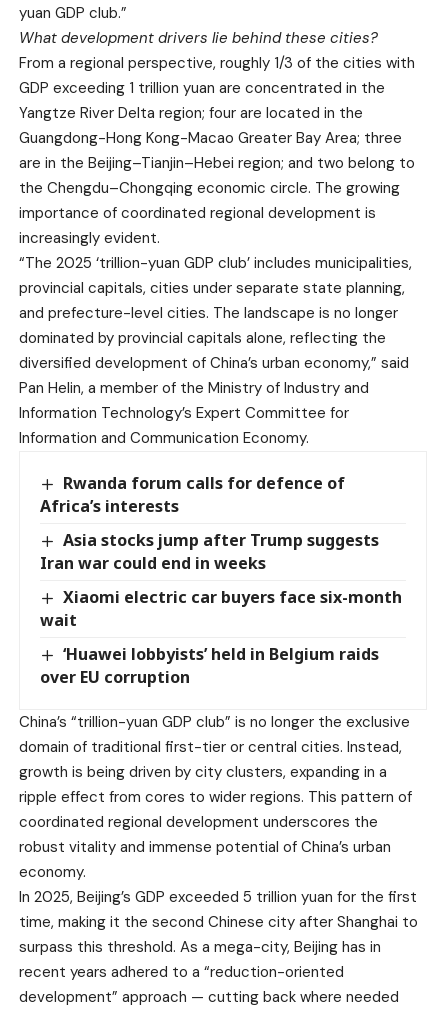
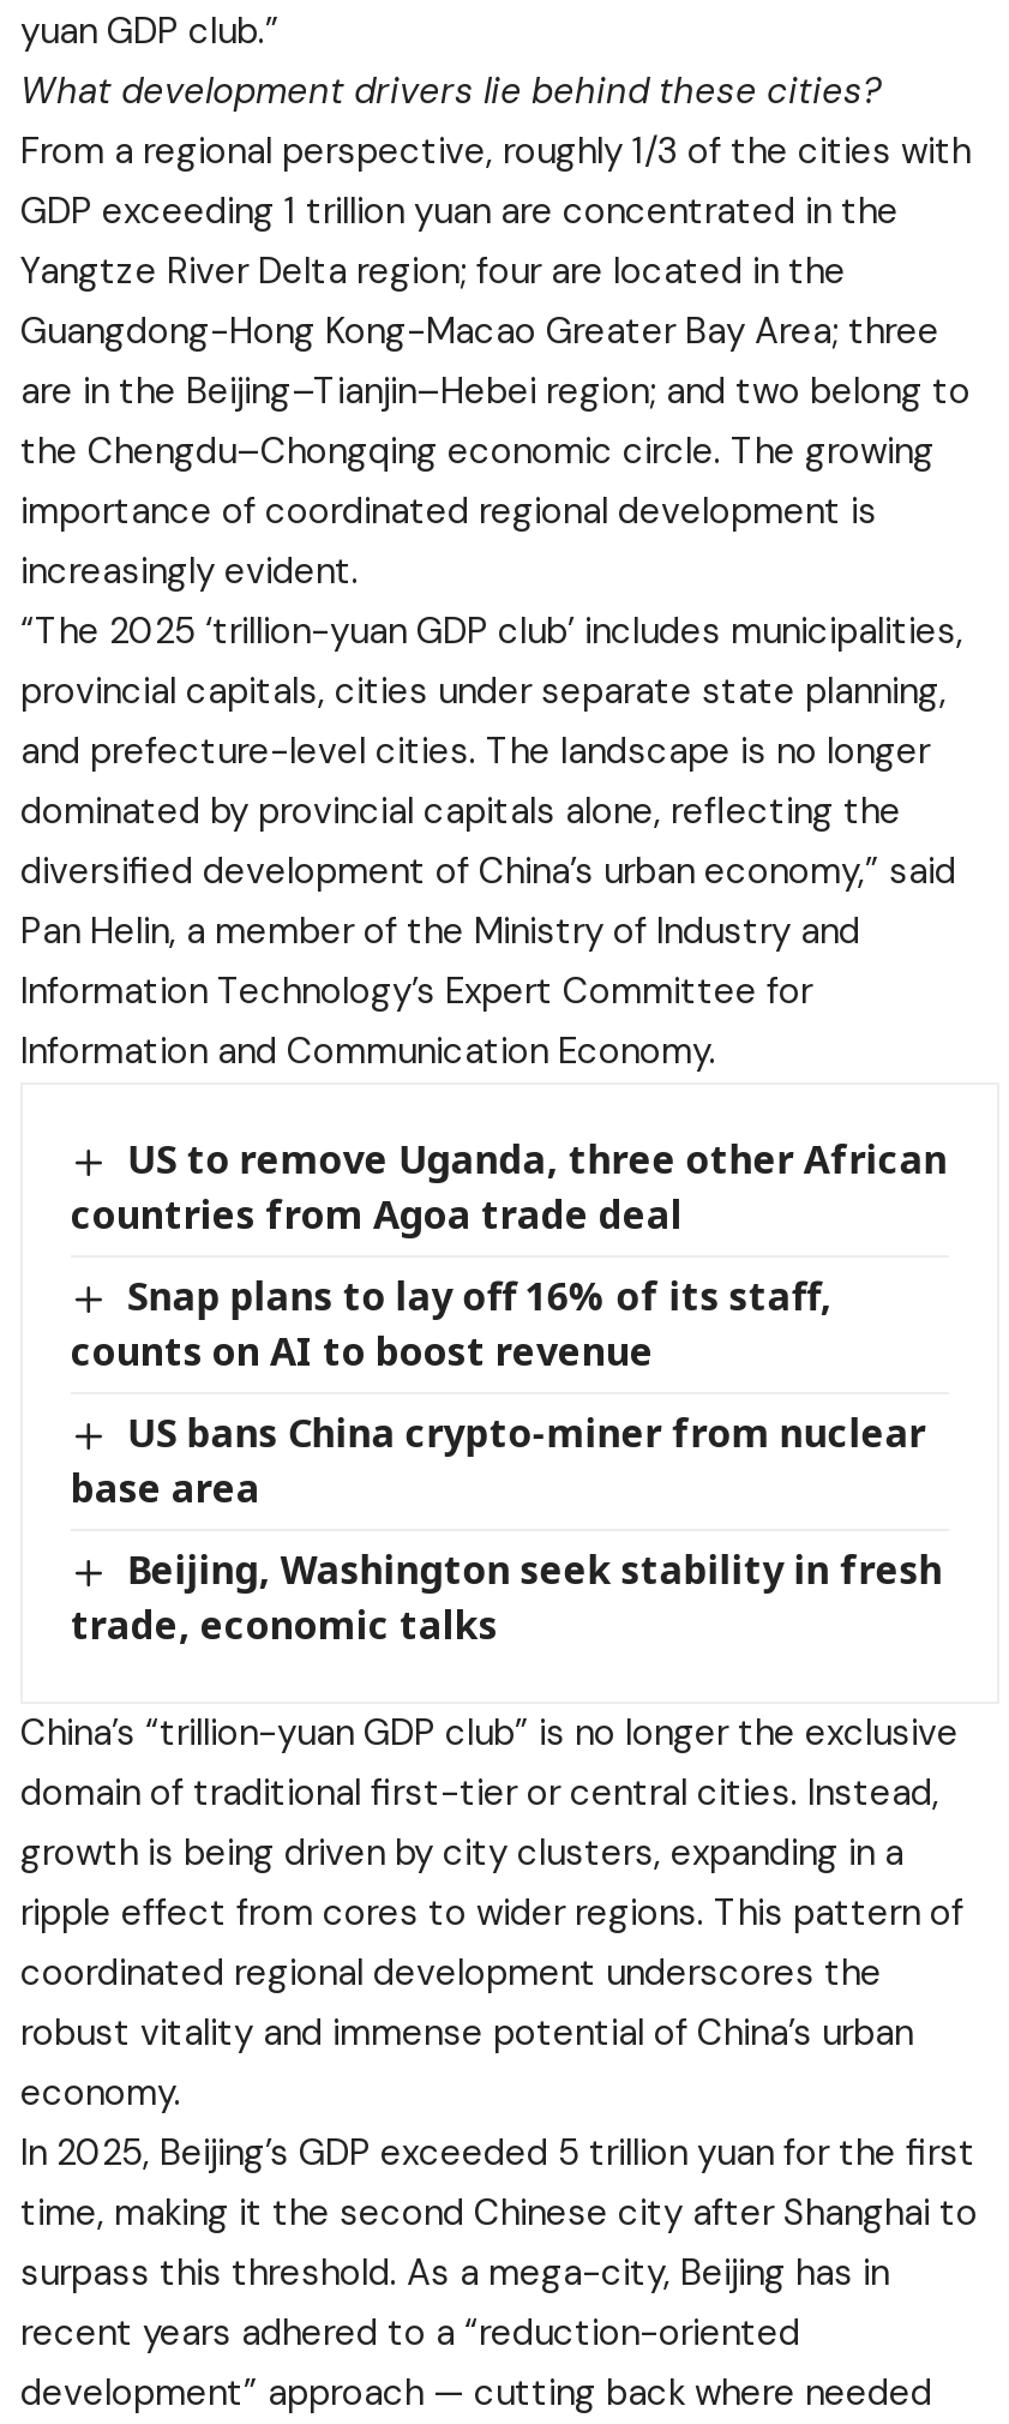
[40,472,345,517] Rwanda forum calls for defence of | Africa’s interests -> [71,1132,948,1240] US to remove Uganda, three other African | countries from Agoa trade deal
[40,529,379,574] Asia stocks jump after Trump suggests | Iran war could end in weeks -> [71,1269,832,1377] Snap plans to lay off 16% of its staff, | counts on AI to boost revenue
[40,586,402,631] Xiaomi electric car buyers face six-month | wait -> [71,1406,926,1514] US bans China crypto-miner from nuclear | base area
[40,643,379,688] ‘Huawei lobbyists’ held in Belgium raids | over EU corruption -> [71,1543,943,1651] Beijing, Washington seek stability in fresh | trade, economic talks

